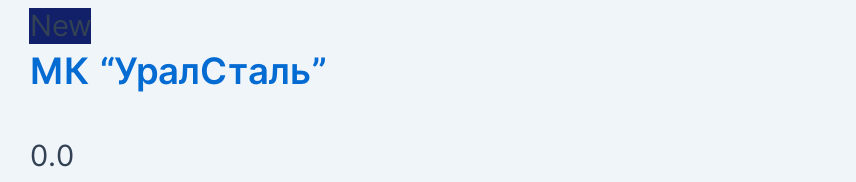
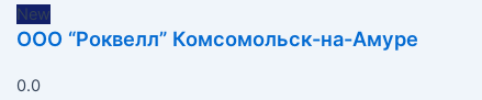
[30,47,326,91] МК “УралСталь” -> [17,26,419,50] ООО “Роквелл” Комсомольск-на-Амуре

